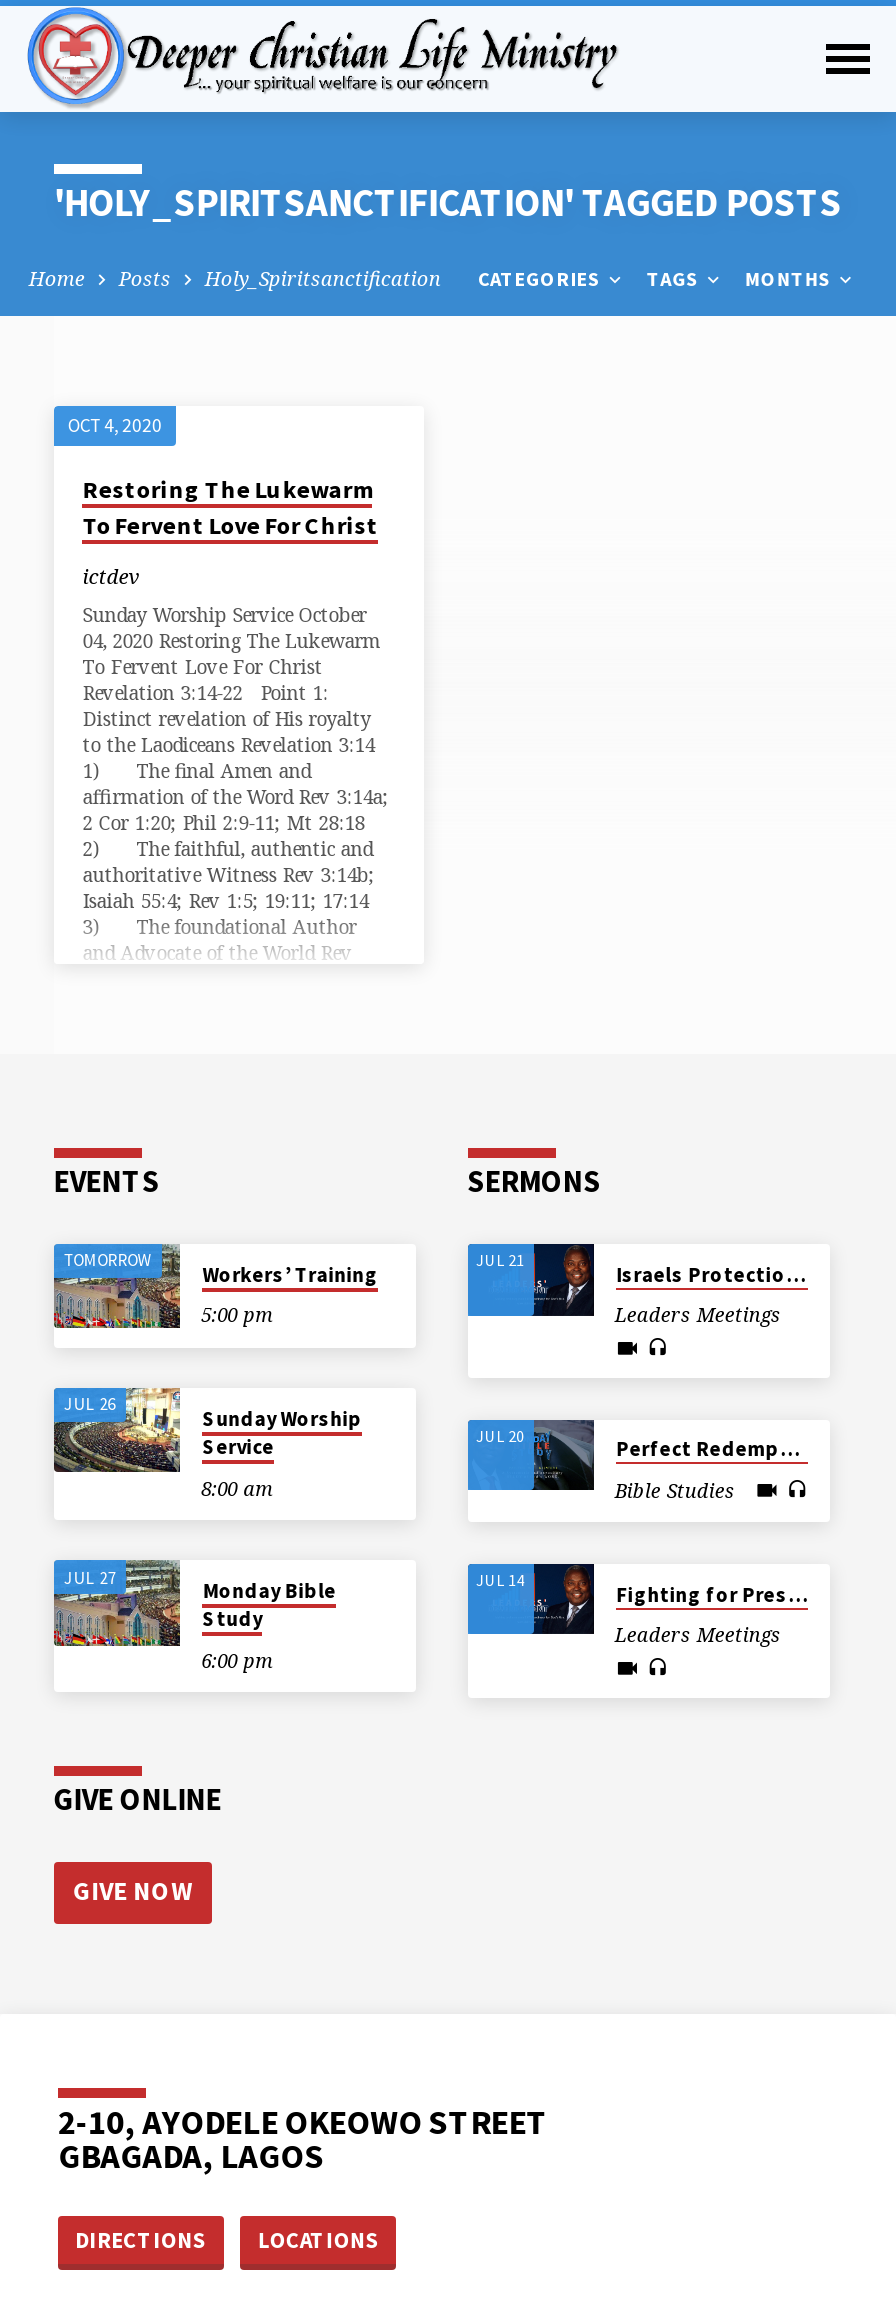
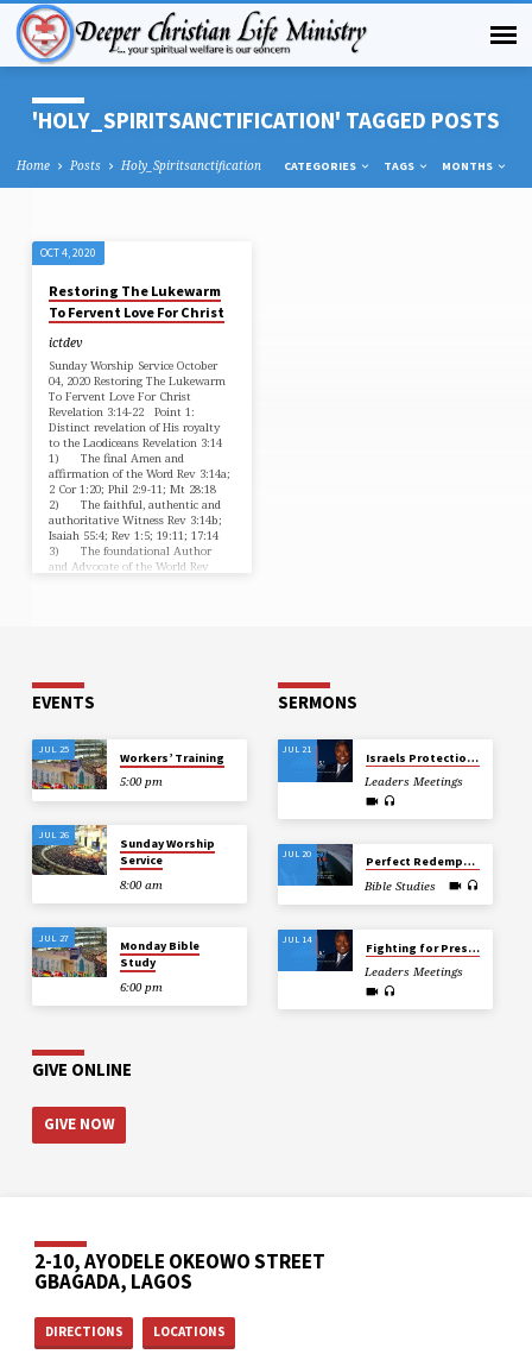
[64,1249,152,1271] TOMORROW -> [38,742,69,755] JUL 25

